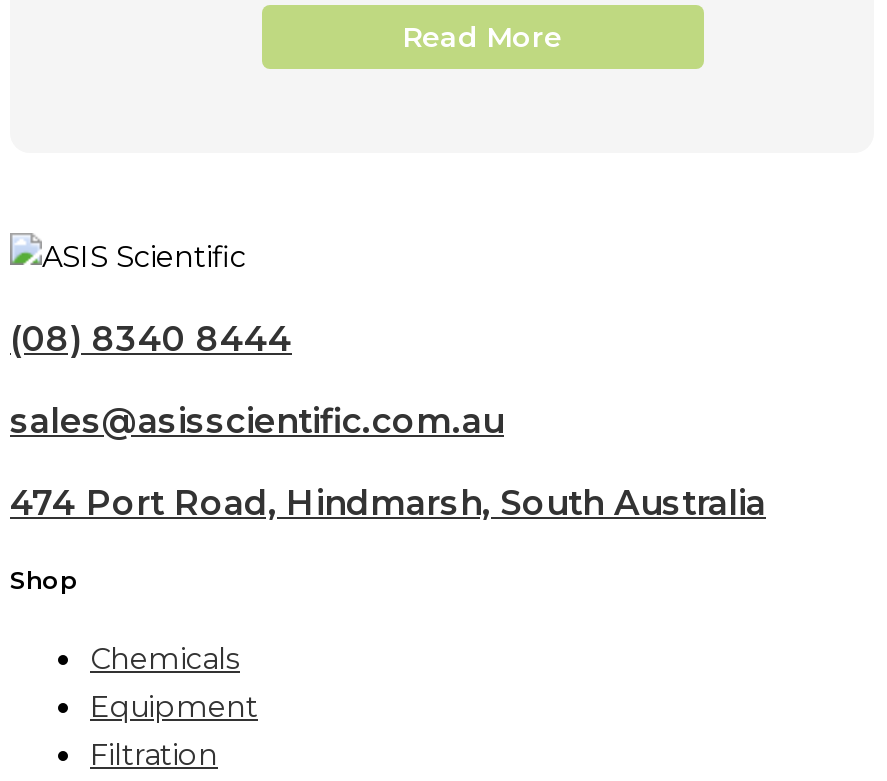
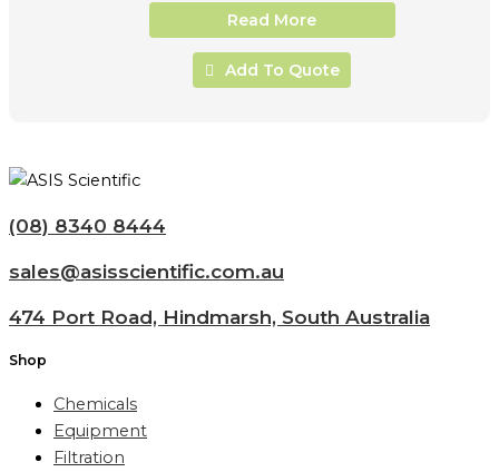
none -> [224,60,339,80] Add To Quote

